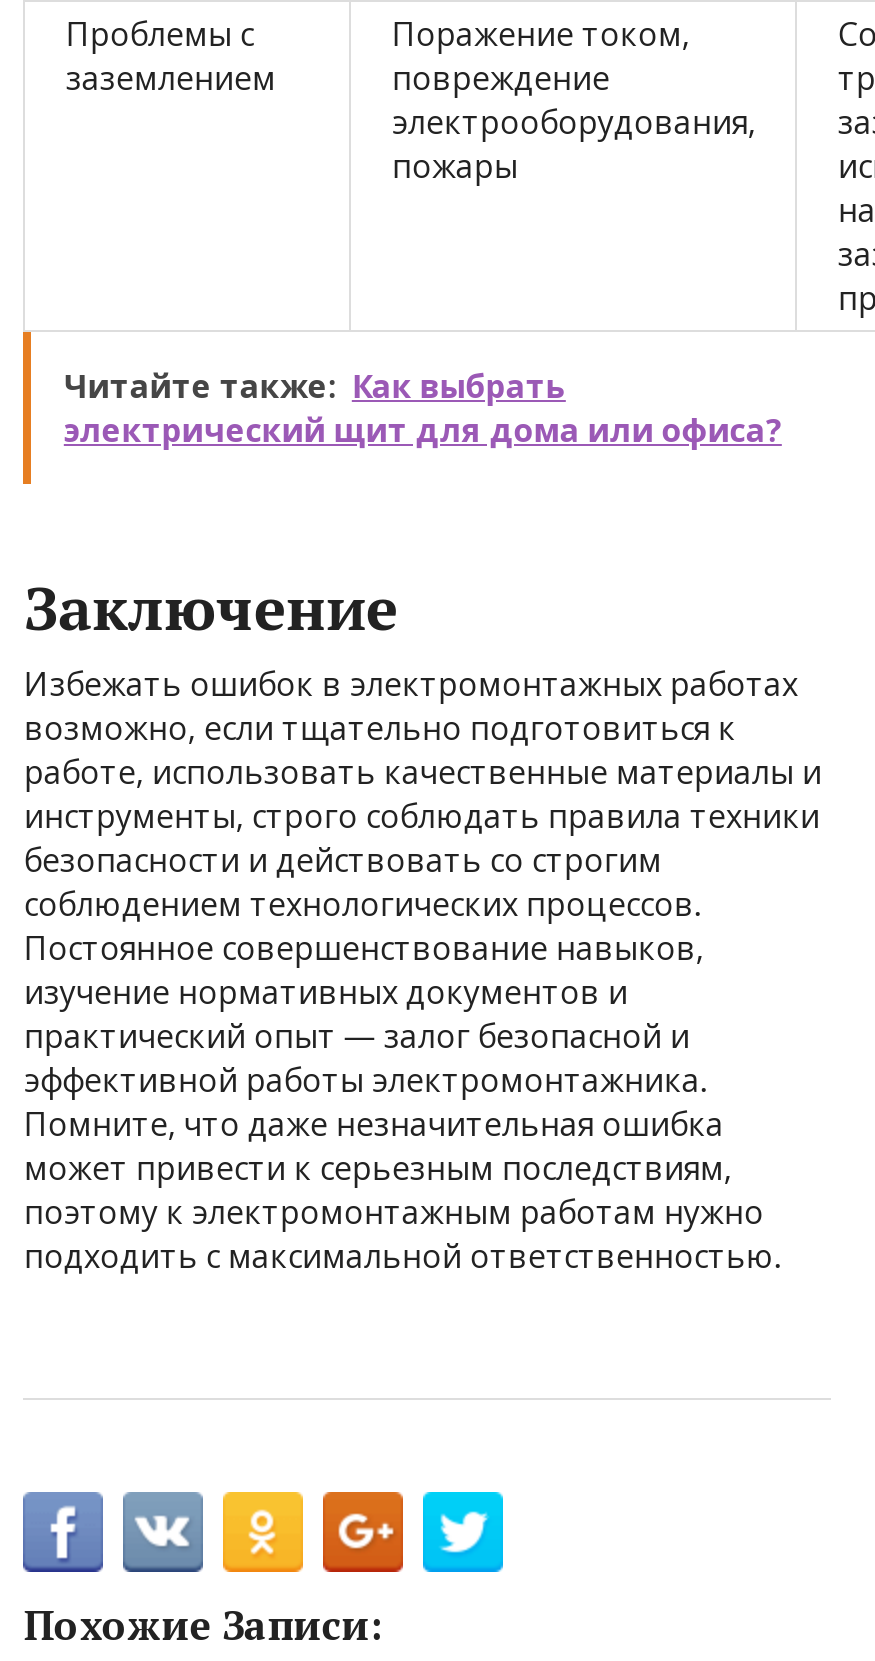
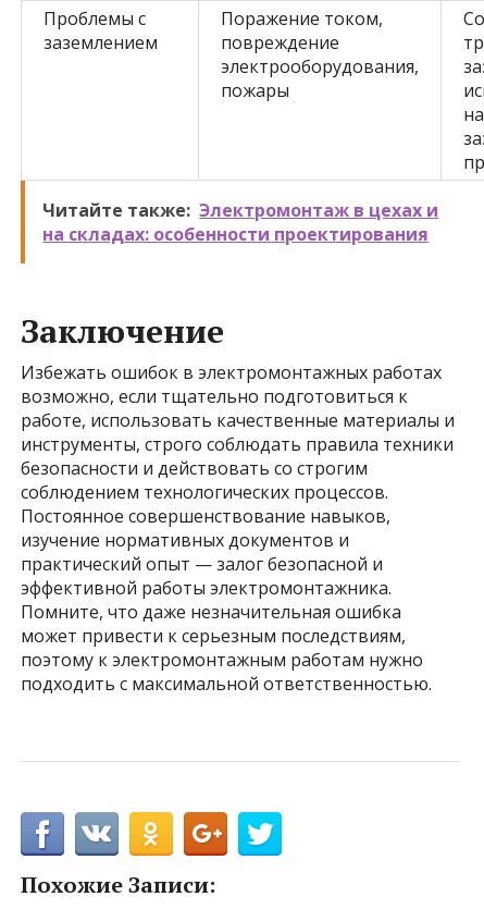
[64,364,782,452] Читайте также: Как выбрать | электрический щит для дома или офиса? -> [43,198,439,246] Читайте также: Электромонтаж в цехах и | на складах: особенности проектирования

